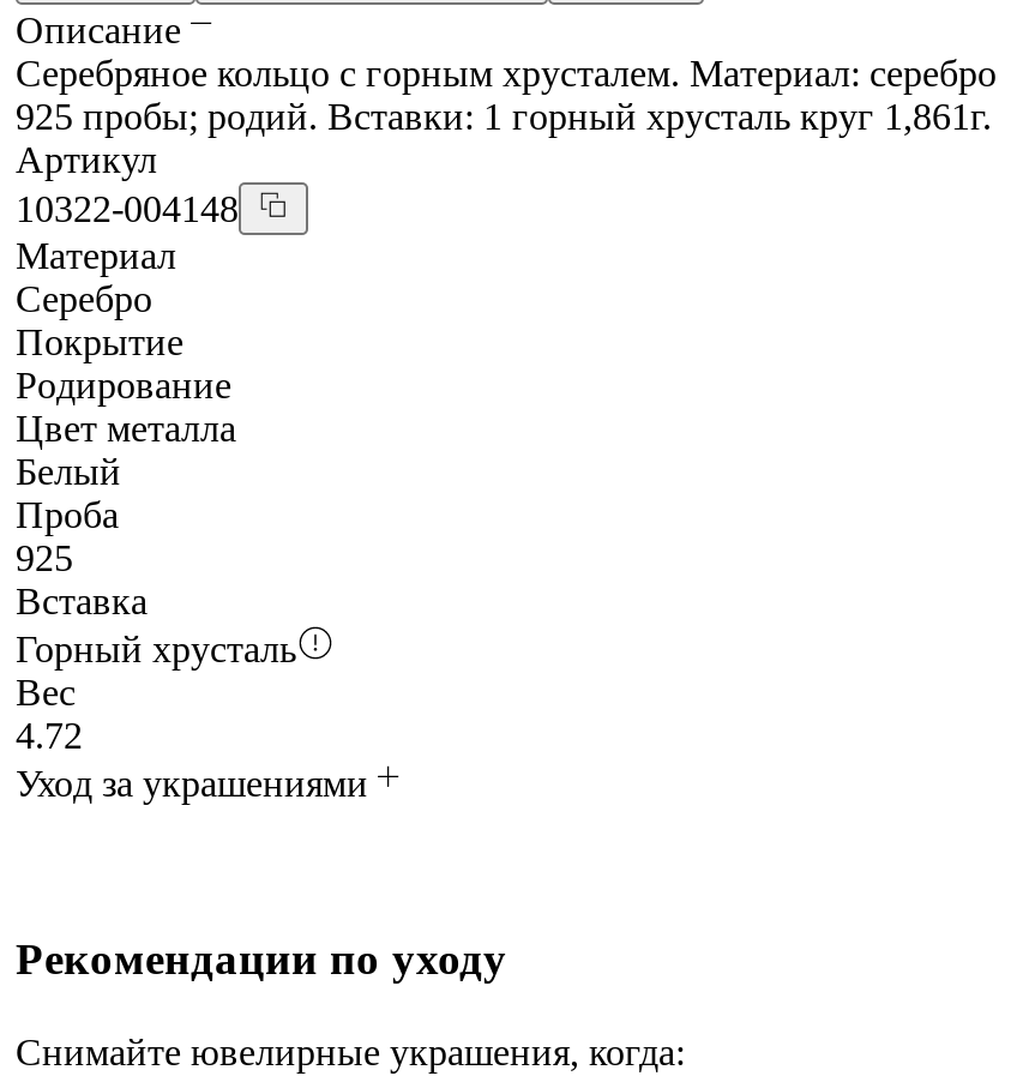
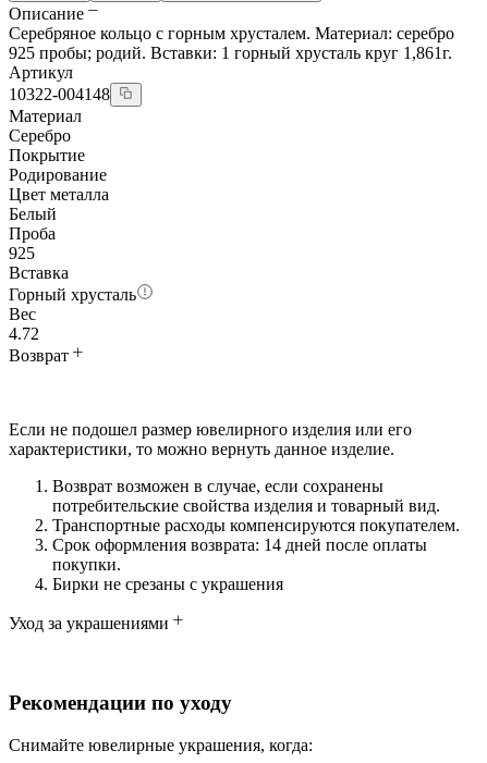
none -> [9,346,69,365] Возврат
none -> [9,420,460,593] Если не подошел размер ювелирного изделия или его | характеристики, то можно вернуть данное изделие. | Возврат возможен в случае, если сохранены | потребительские свойства изделия и товарный вид. | Транспортные расходы компенсируются покупателем. | Срок оформления возврата: 14 дней после оплаты | покупки. | Бирки не срезаны с украшения

